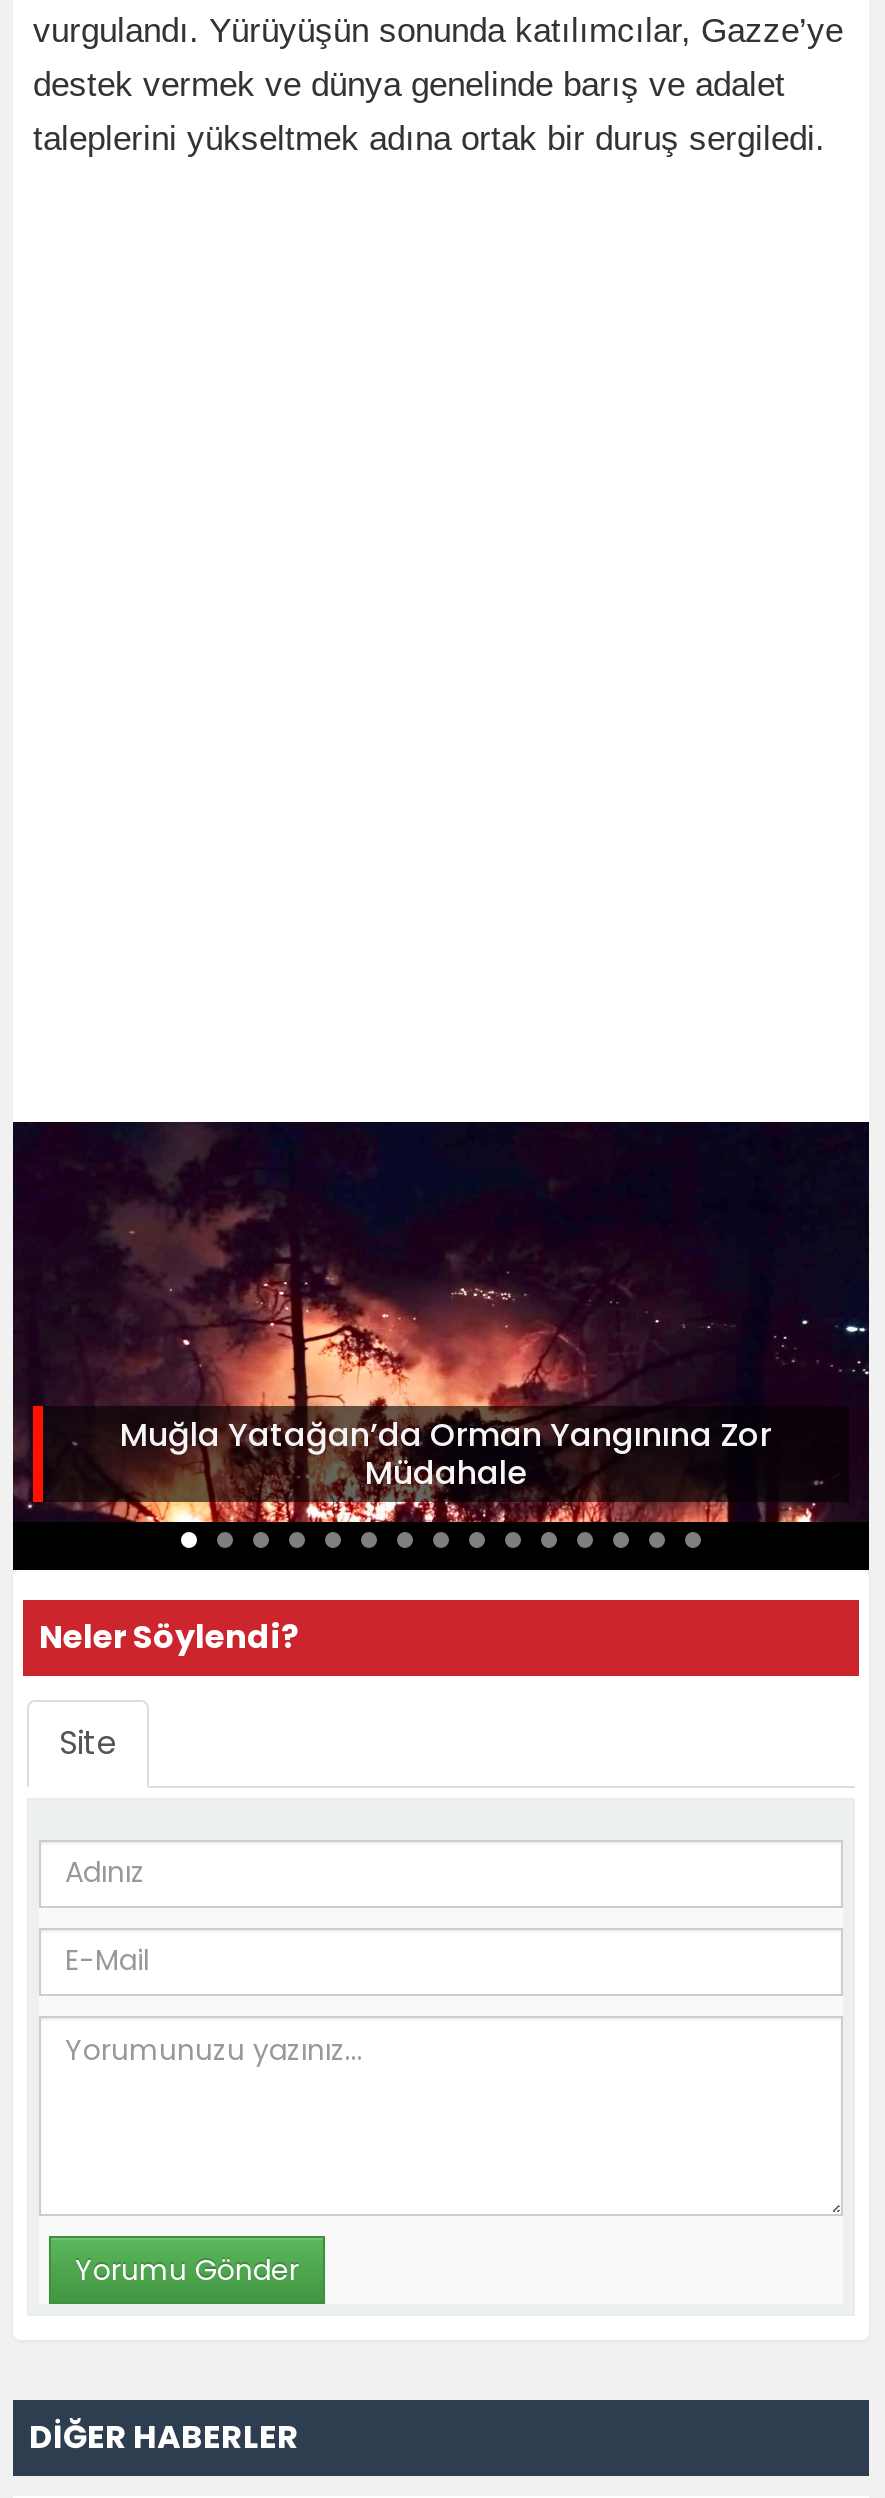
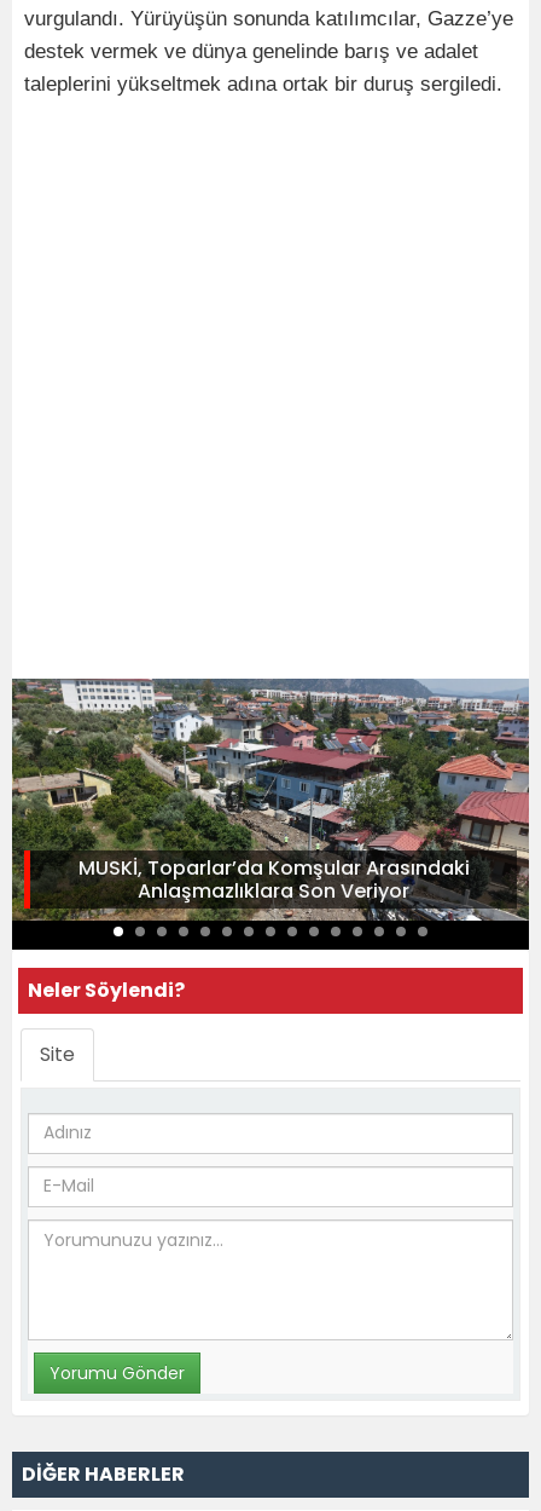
[11,1120,871,1524] [image] | Muğla Yatağan’da Orman Yangınına Zor | Müdahale -> [11,677,530,922] [image] | MUSKİ, Toparlar’da Komşular Arasındaki | Anlaşmazlıklara Son Veriyor

